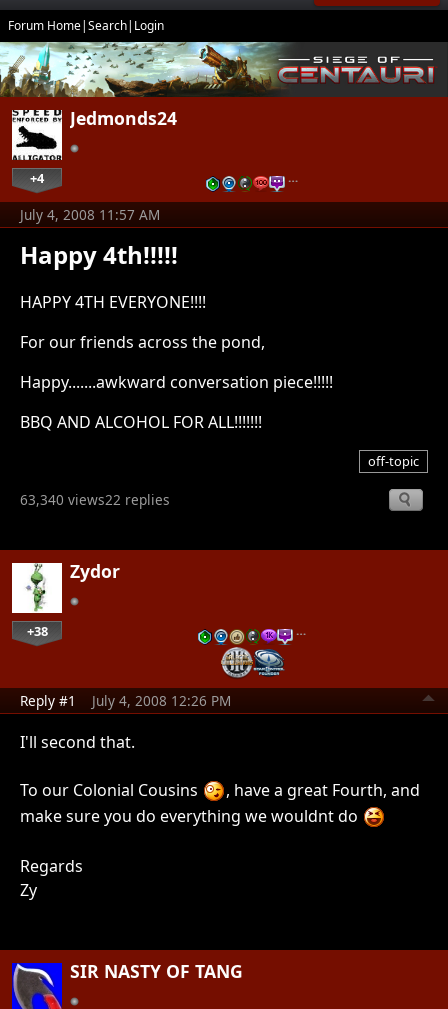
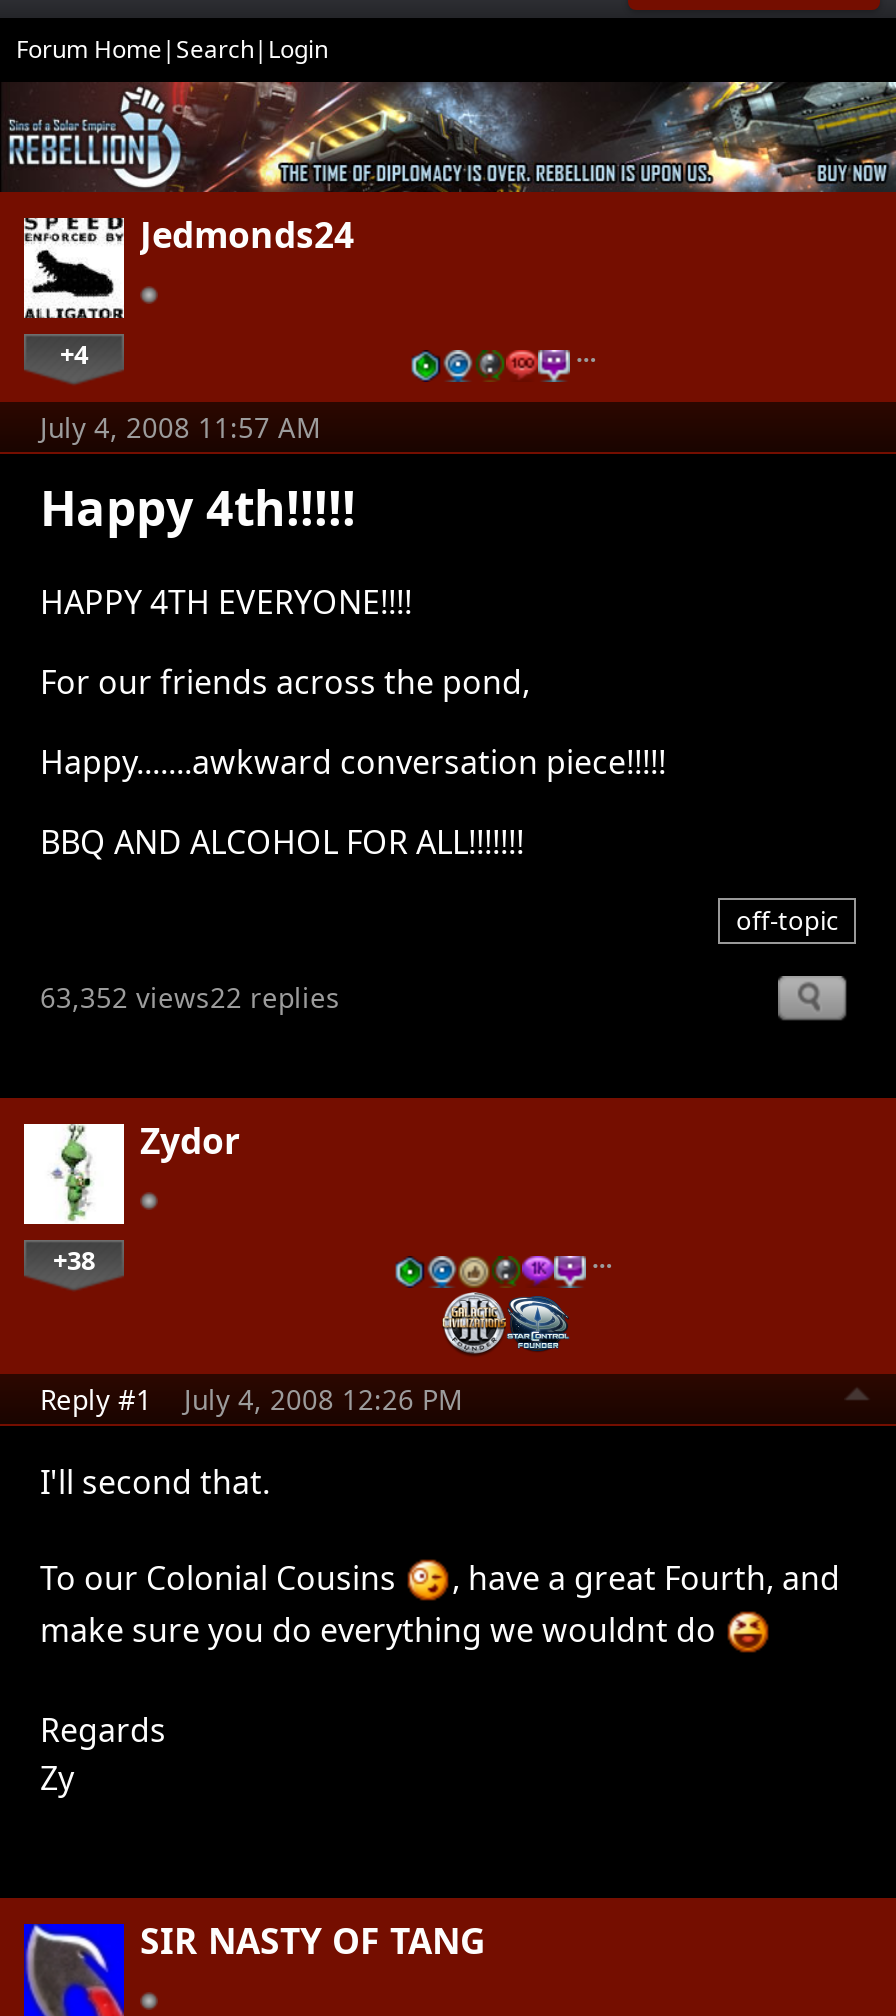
[3,41,445,98] [image] -> [6,80,890,194] [image]
[20,490,170,509] 63,340 views22 replies -> [40,977,340,1015] 63,352 views22 replies

